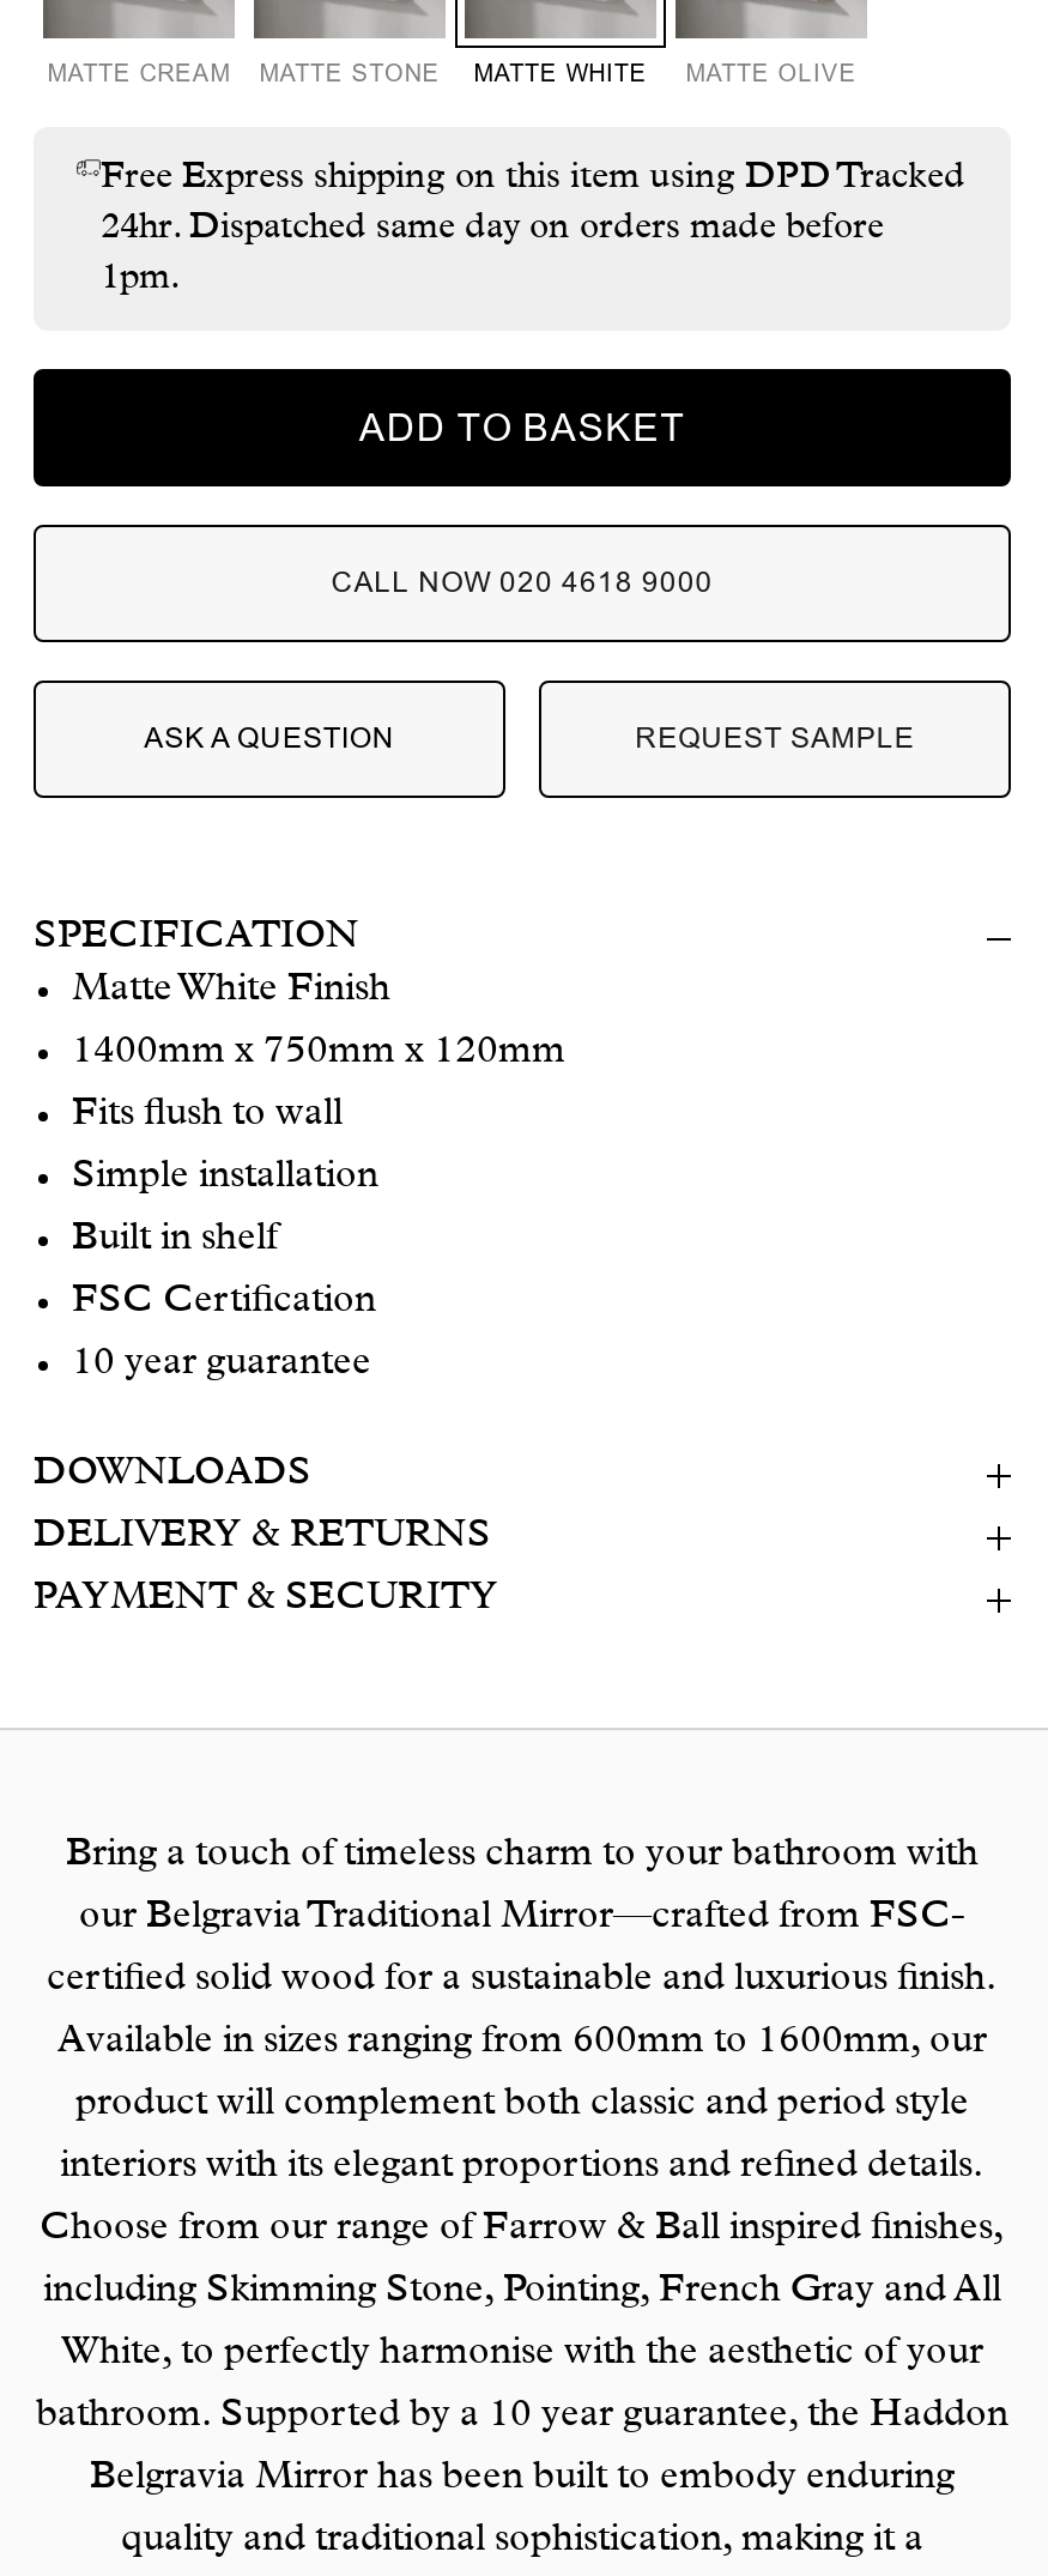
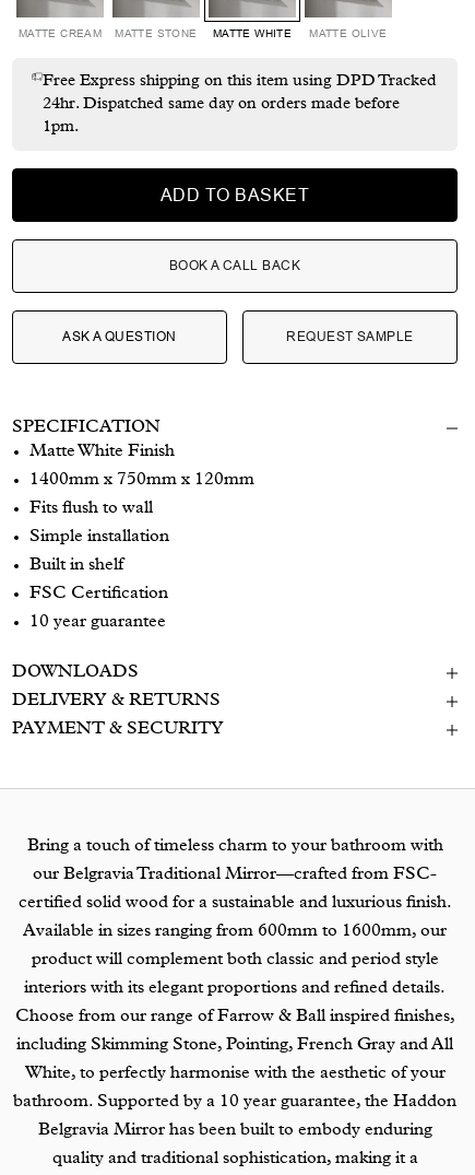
[331,566,713,599] CALL NOW 020 4618 9000 -> [169,258,301,273] BOOK A CALL BACK

